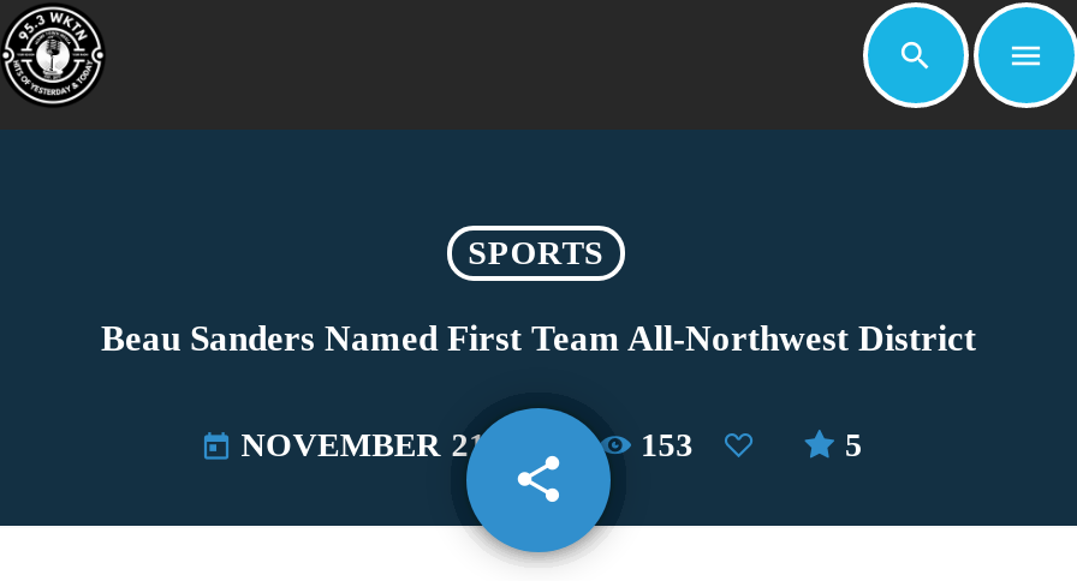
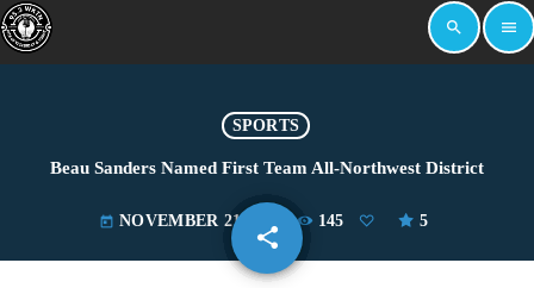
[641,428,704,464] 153 -> [318,212,349,230] 145

